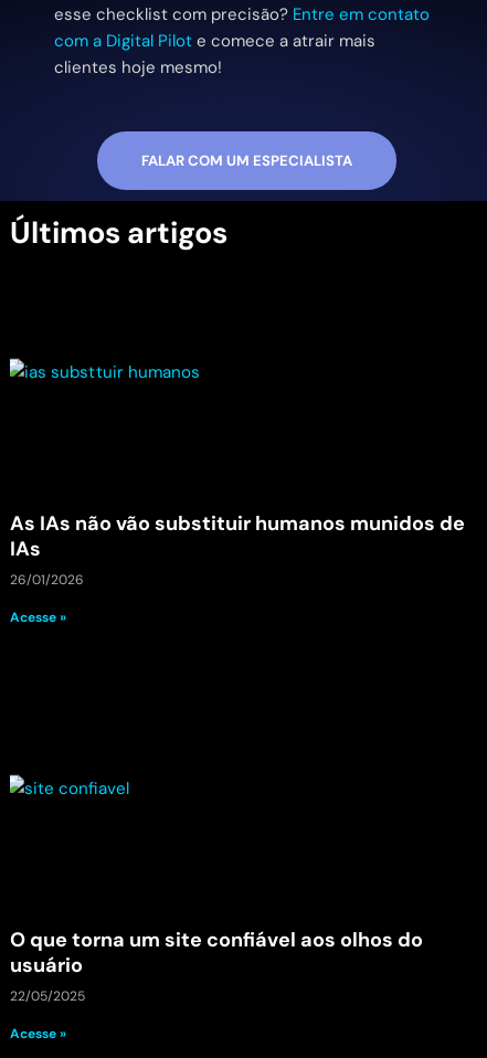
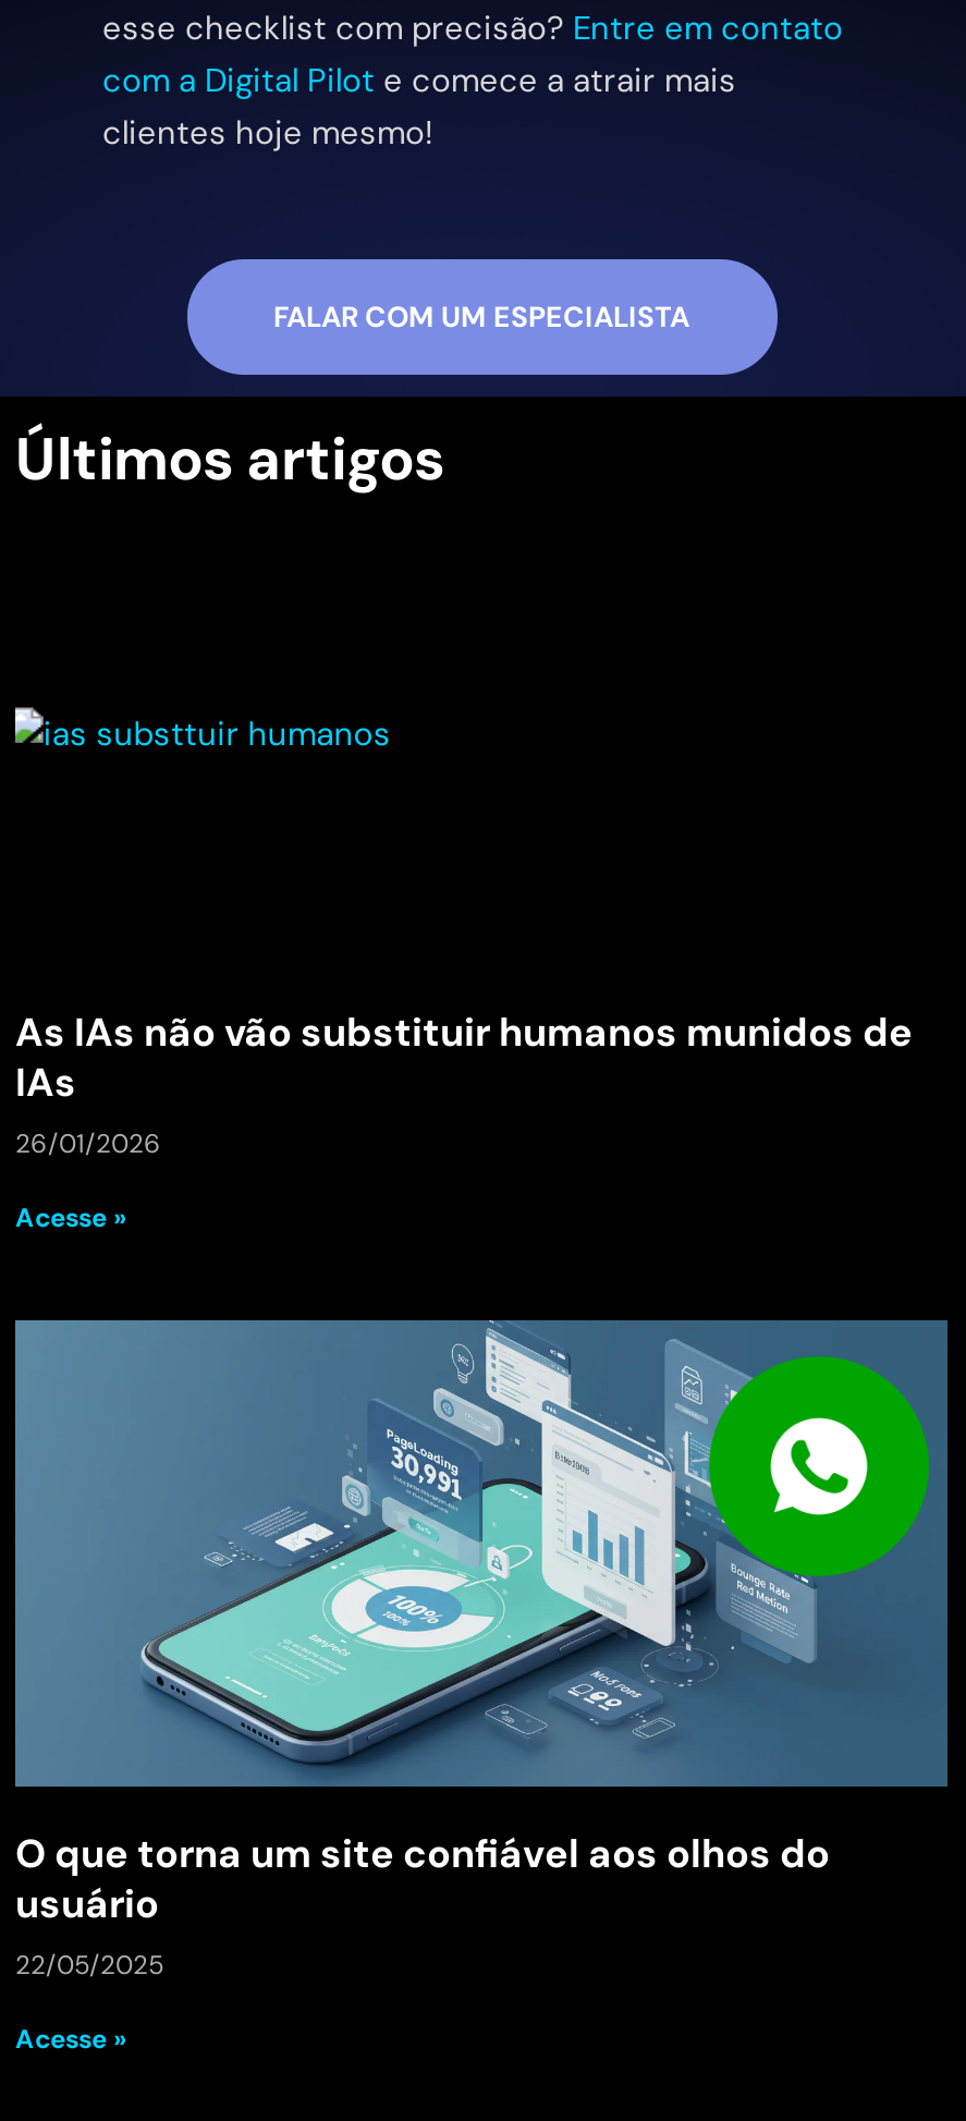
none -> [13,1318,950,1789] [image]

